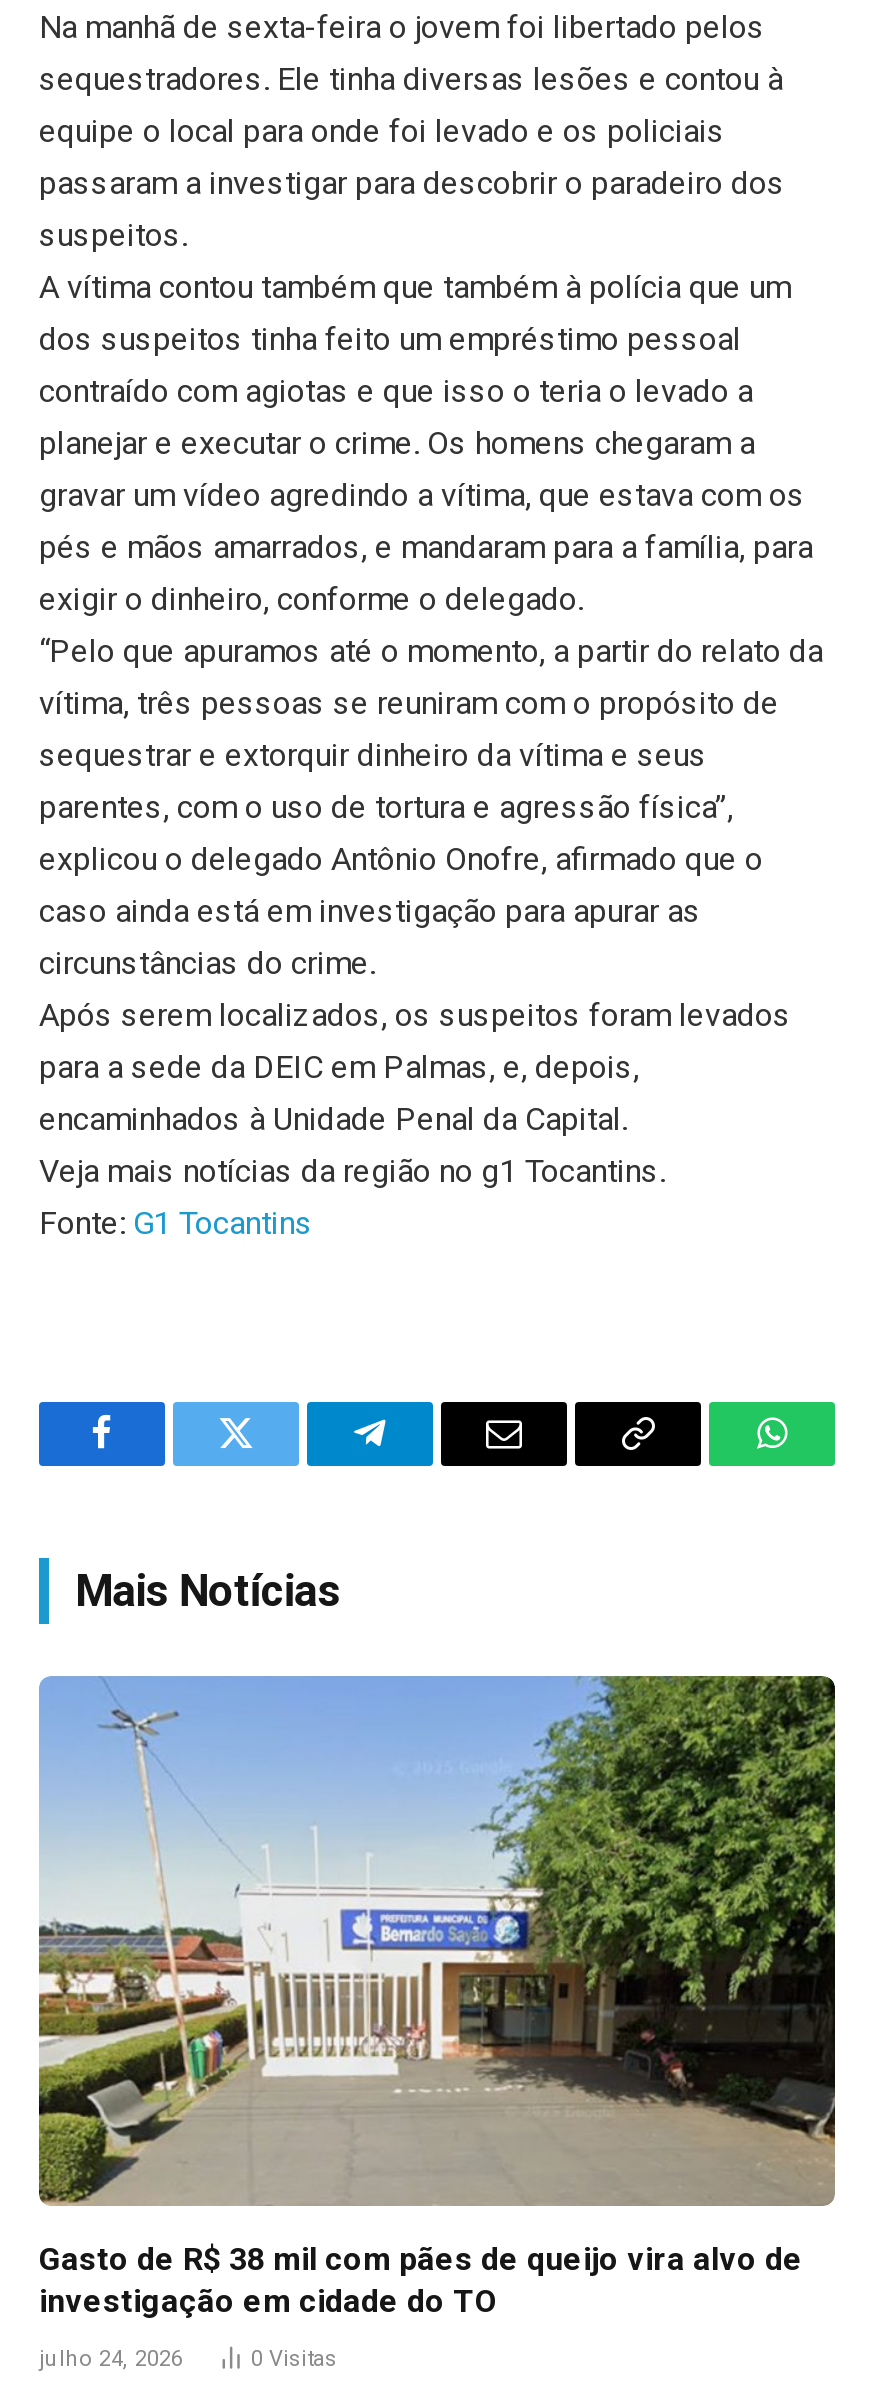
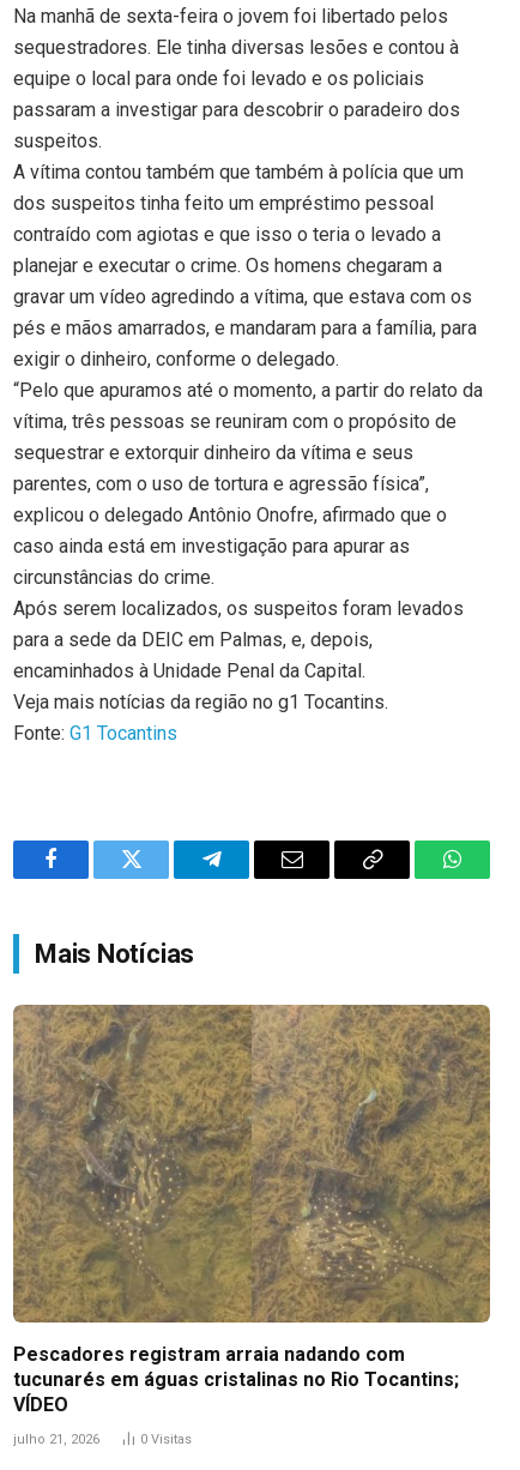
[37,1674,837,2320] [image] | Gasto de R$ 38 mil com pães de queijo vira alvo de | investigação em cidade do TO -> [12,1004,491,1416] [image] | Pescadores registram arraia nadando com | tucunarés em águas cristalinas no Rio Tocantins; | VÍDEO
[39,2346,183,2372] julho 24, 2026 -> [13,1432,99,1447] julho 21, 2026

